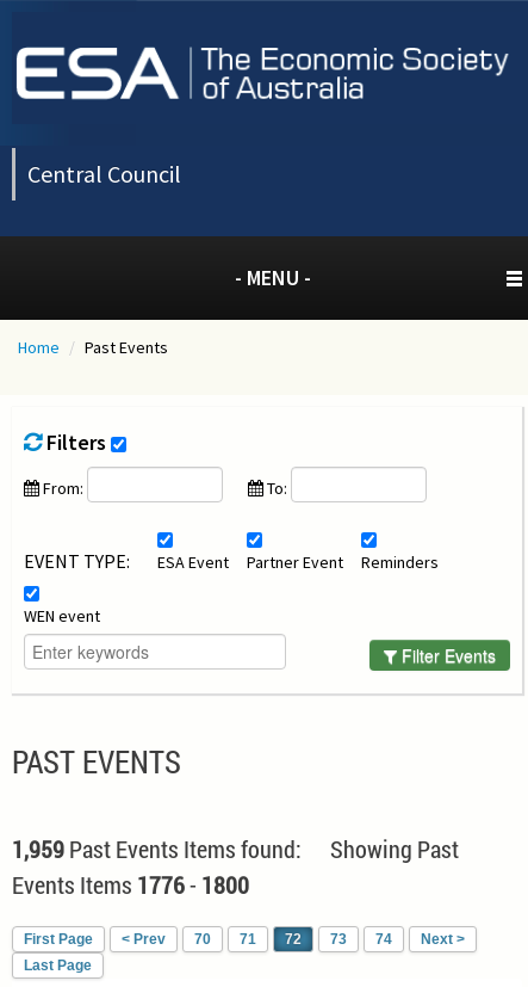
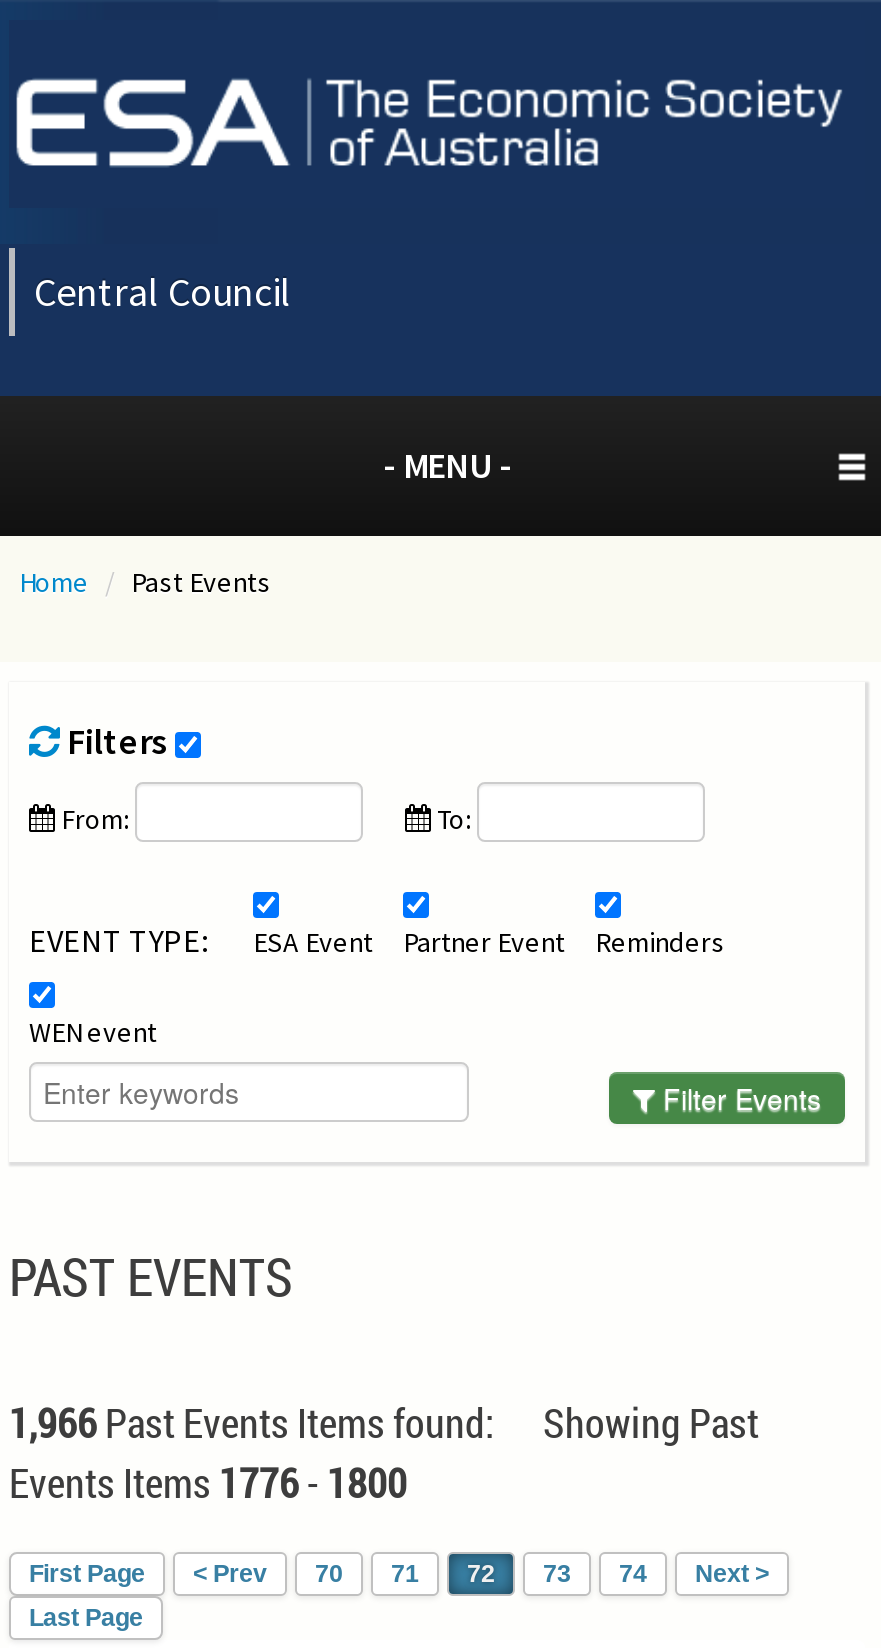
[12,833,459,864] 1,959 Past Events Items found: Showing Past -> [9,1396,759,1448] 1,966 Past Events Items found: Showing Past

